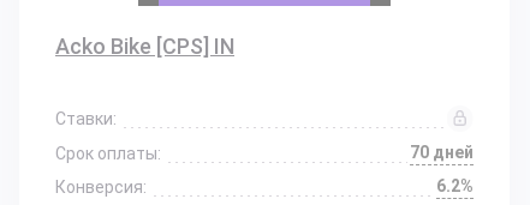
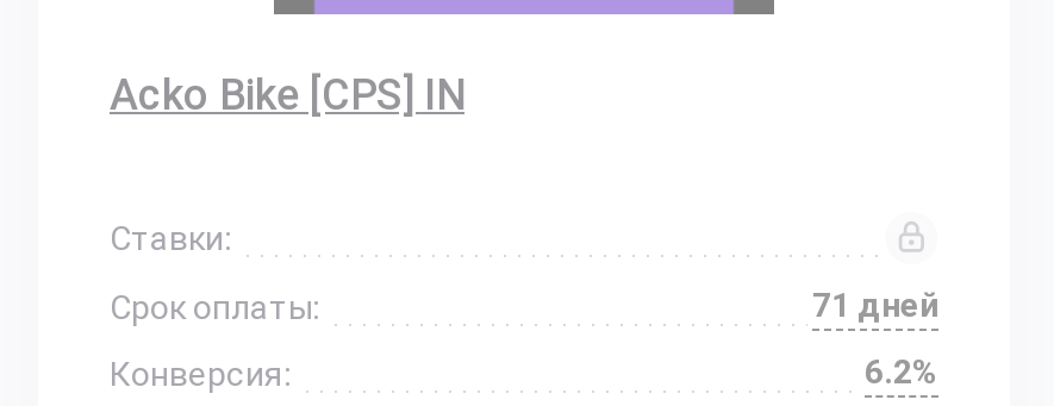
[410,143,474,162] 70 дней -> [812,286,938,324] 71 дней

